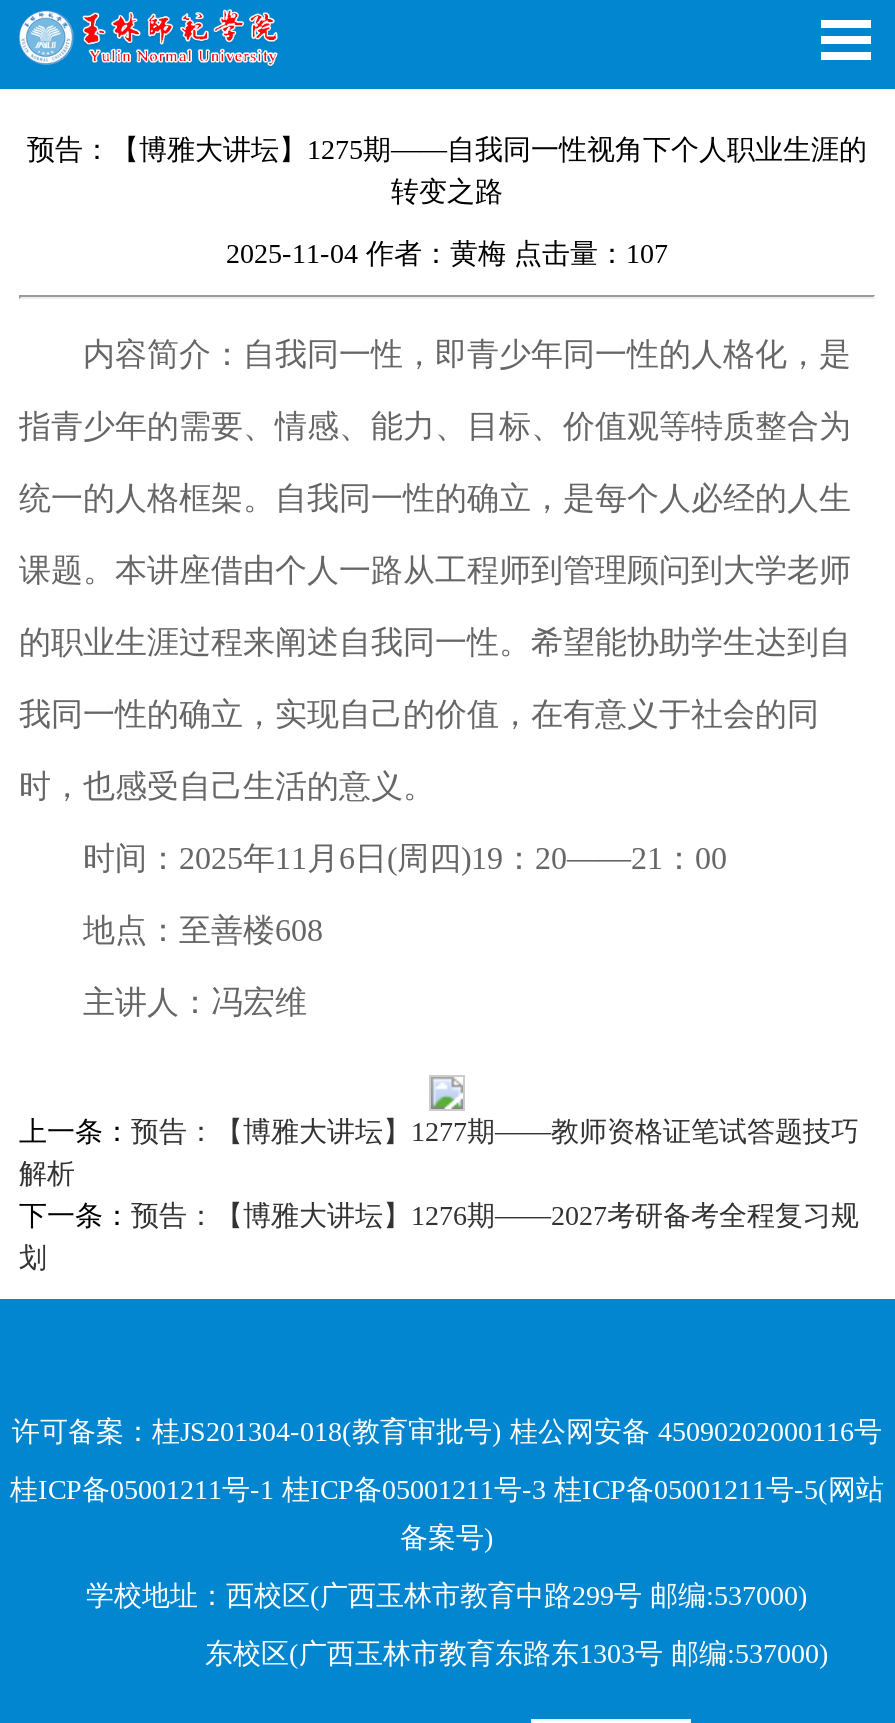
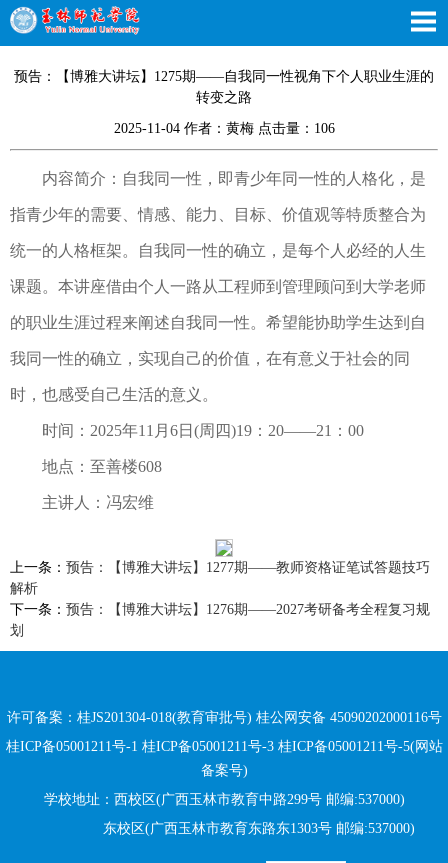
[226,239,668,269] 2025-11-04 作者：黄梅 点击量：107 -> [113,121,334,136] 2025-11-04 作者：黄梅 点击量：106

